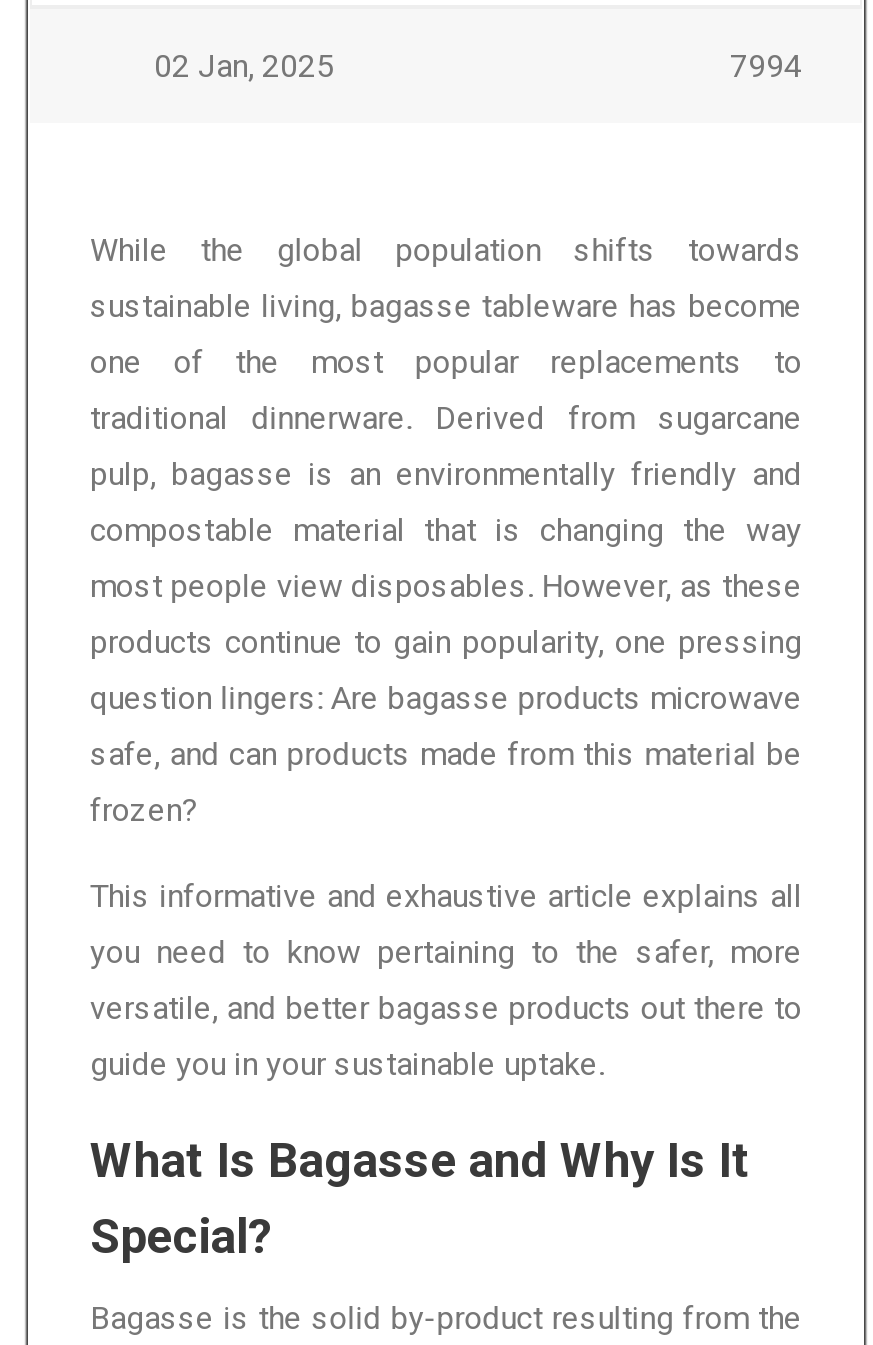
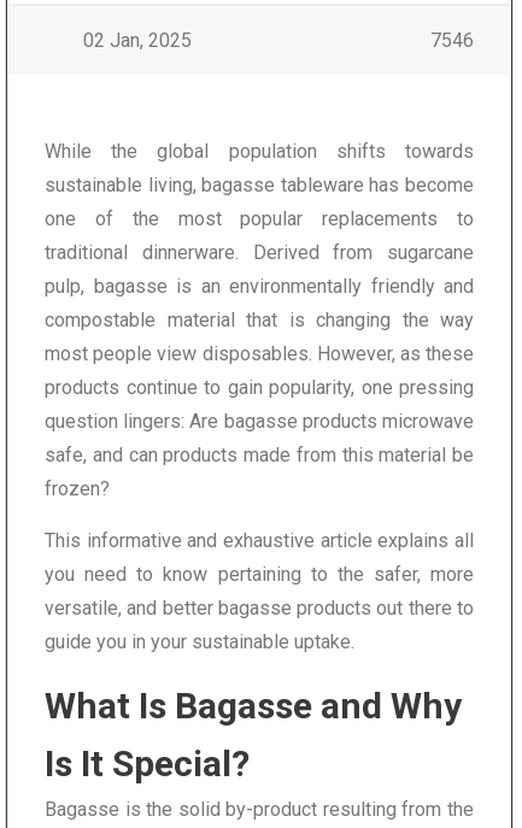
[730,47,802,85] 7994 -> [430,29,474,52] 7546

